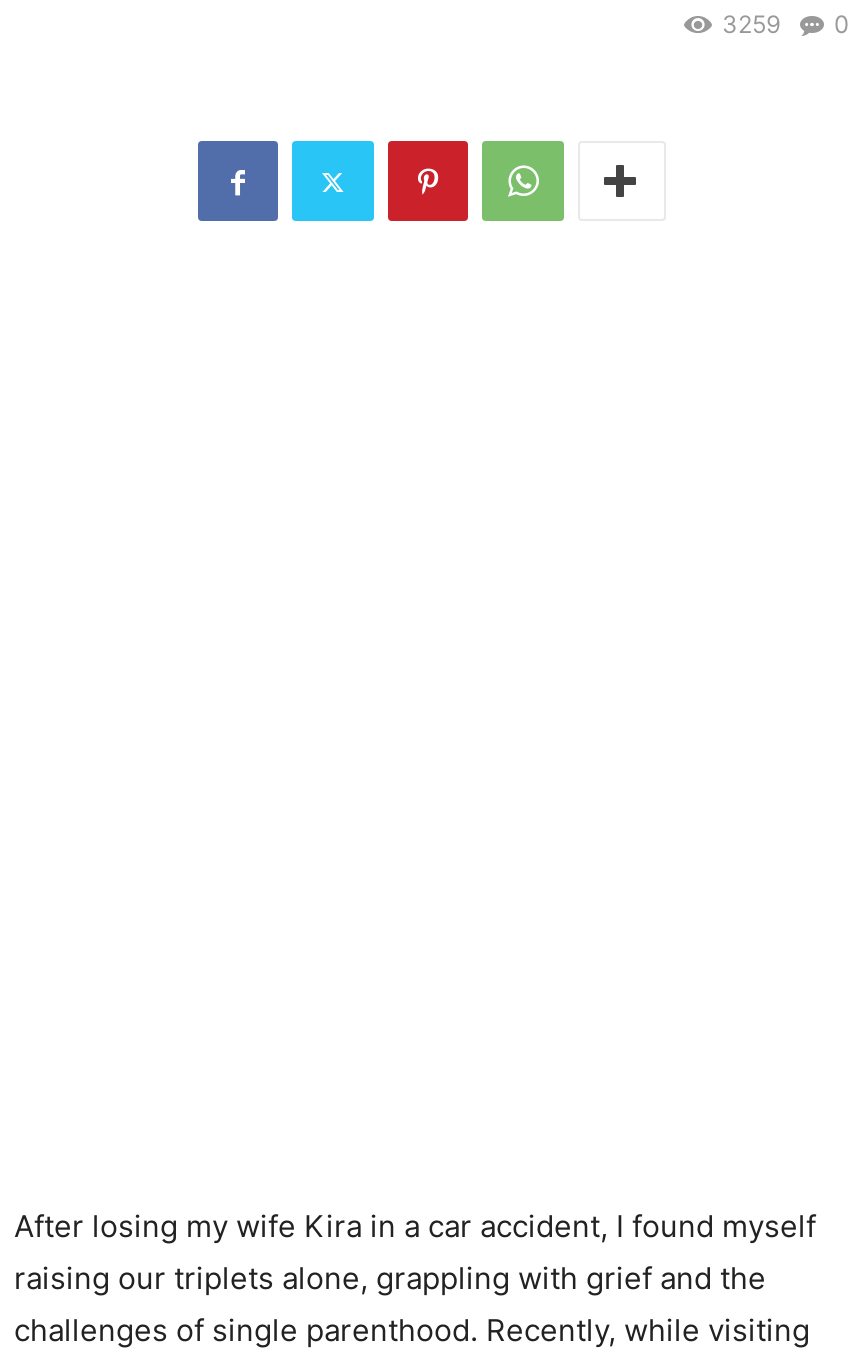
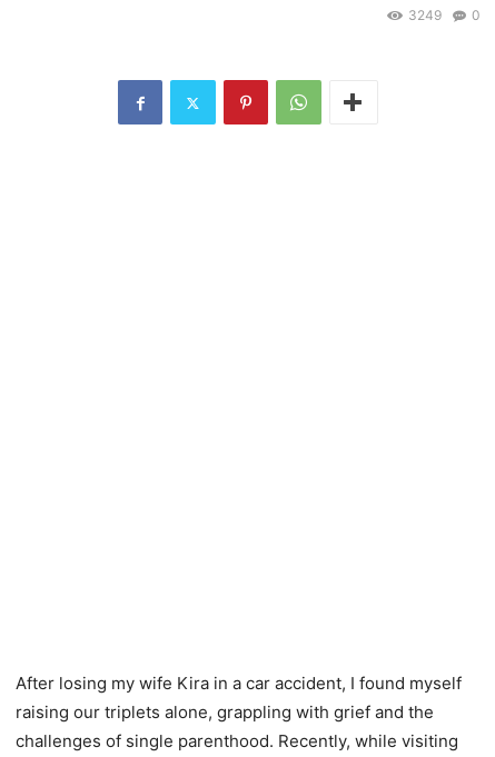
[722,9,850,39] 3259 0 -> [408,7,481,23] 3249 0

